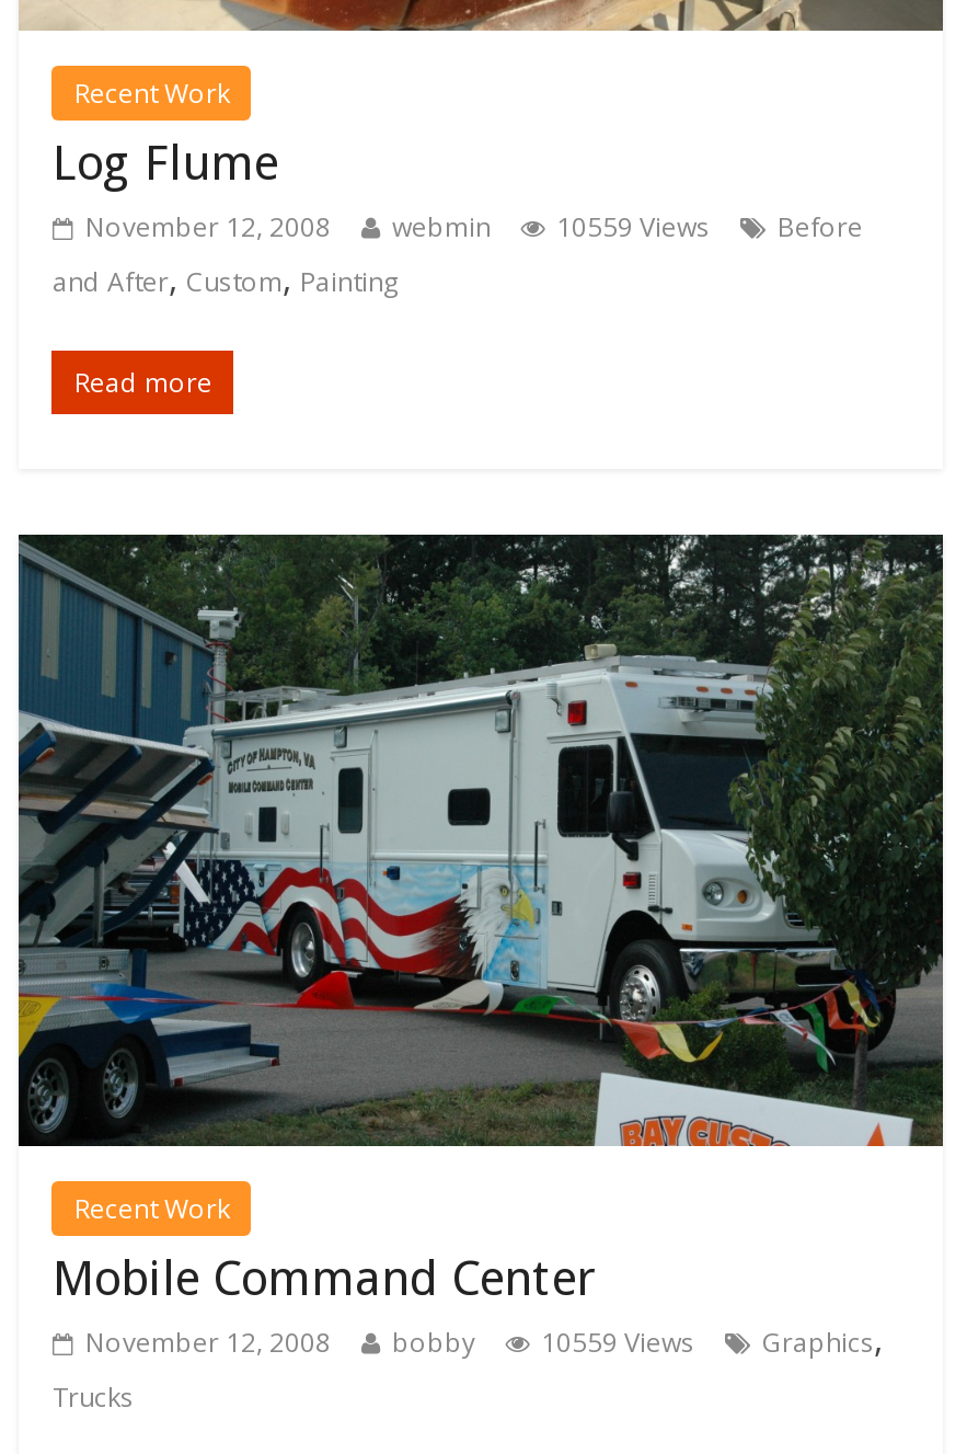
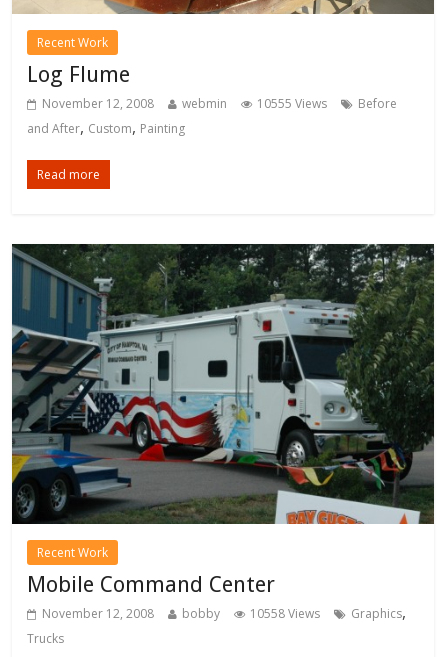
[85,208,863,245] November 12, 2008 webmin 10559 Views Before -> [42,95,397,112] November 12, 2008 webmin 10555 Views Before
[85,1316,882,1364] November 12, 2008 bobby 10559 Views Graphics, -> [42,600,406,622] November 12, 2008 bobby 10558 Views Graphics,

